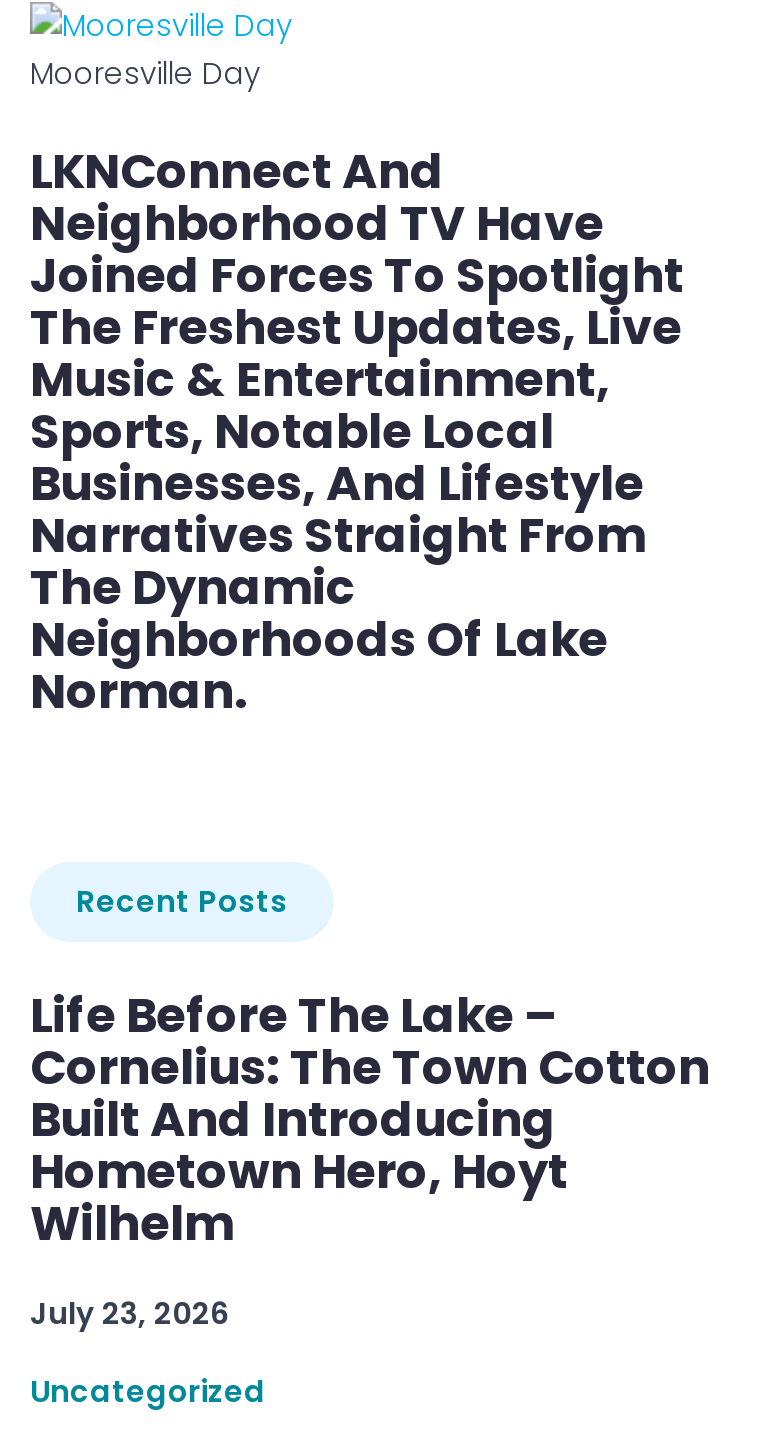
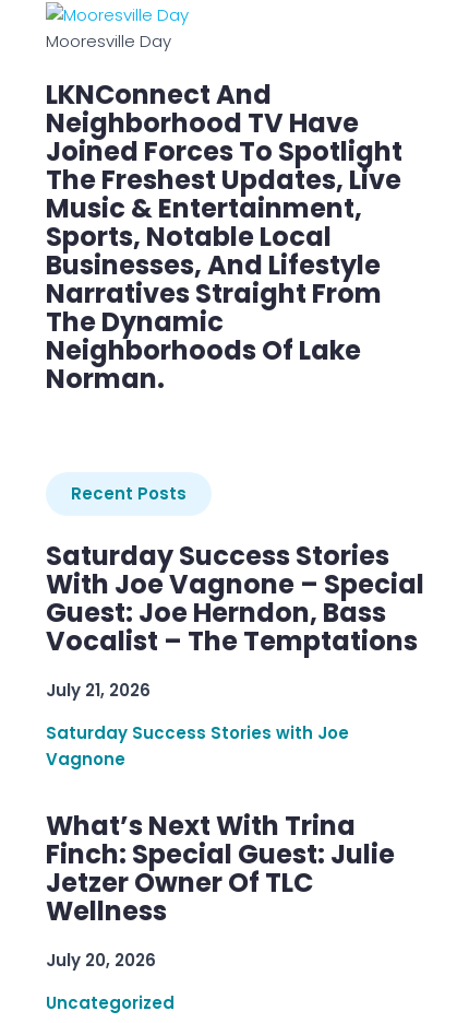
[30,981,710,1333] Life Before The Lake – | Cornelius: The Town Cotton | Built And Introducing | Hometown Hero, Hoyt | Wilhelm | July 23, 2026 -> [46,537,424,971] Saturday Success Stories | With Joe Vagnone – Special | Guest: Joe Herndon, Bass | Vocalist – The Temptations | July 21, 2026 | Saturday Success Stories with Joe | Vagnone | What’s Next With Trina | Finch: Special Guest: Julie | Jetzer Owner Of TLC | Wellness | July 20, 2026

